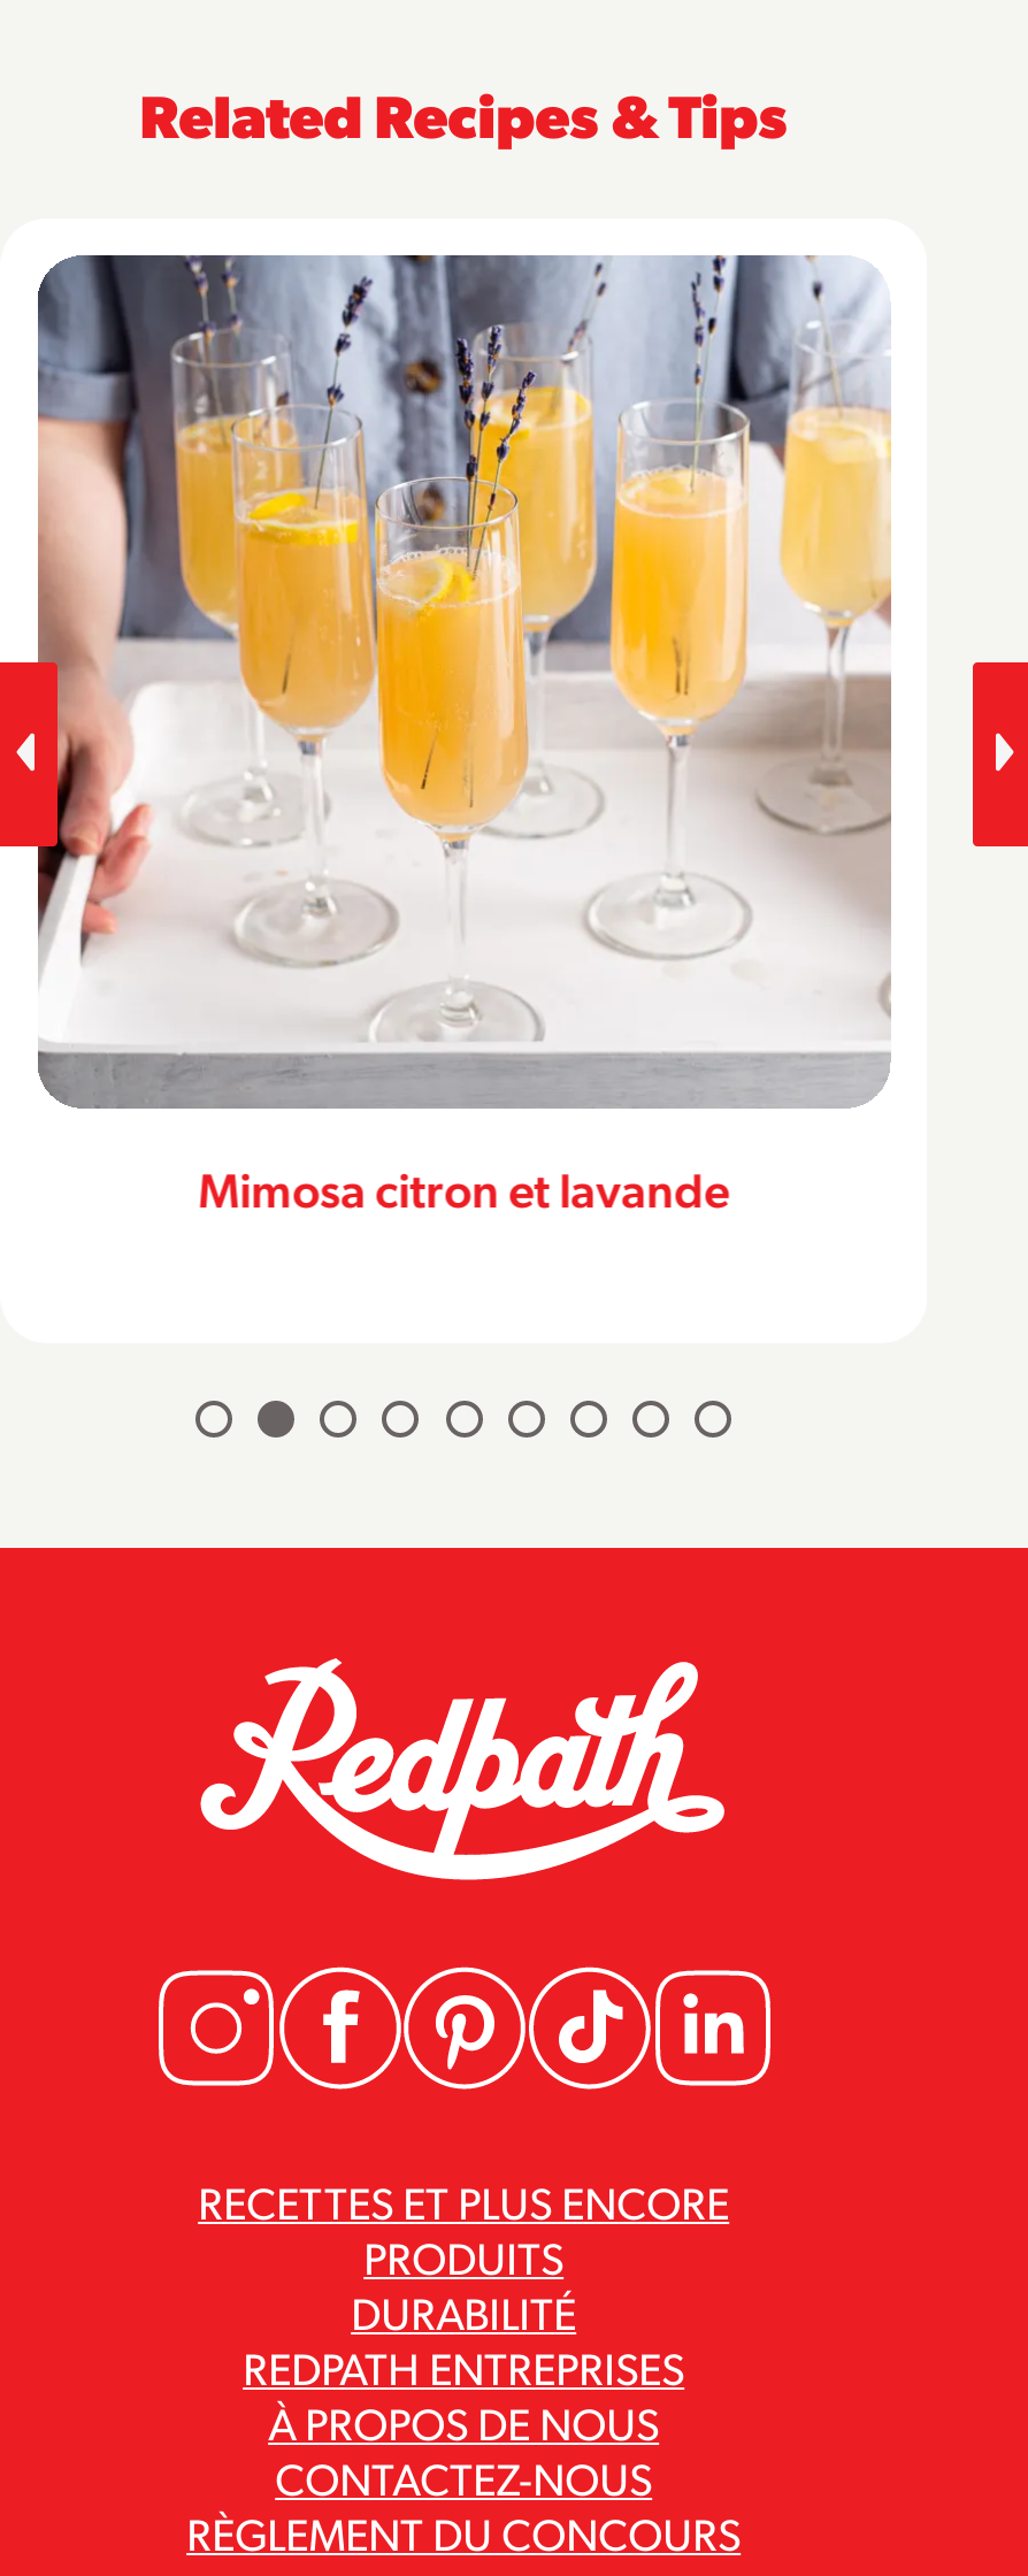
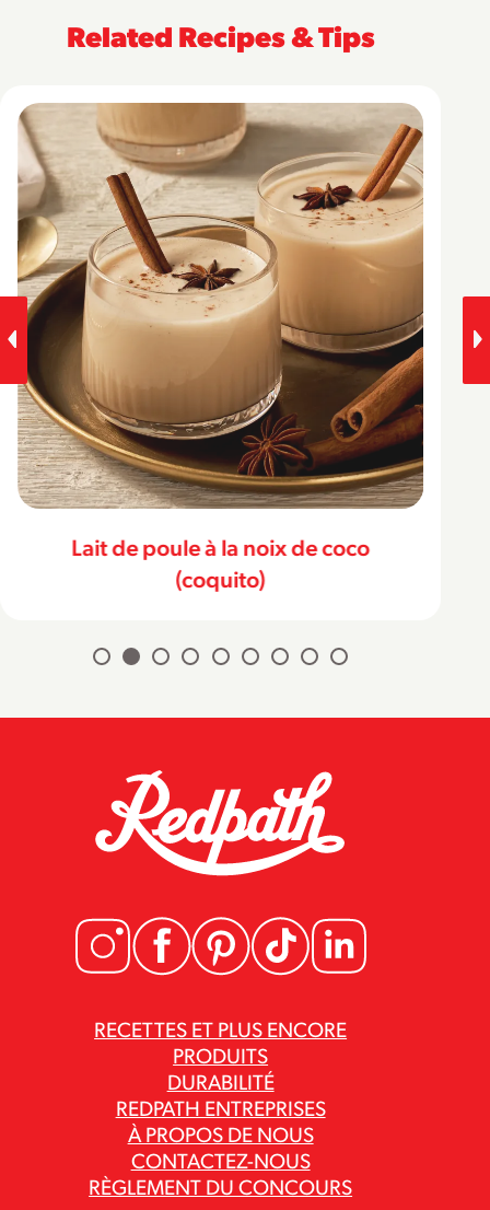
[37,253,892,1220] [image] | Mimosa citron et lavande -> [17,102,424,593] [image] | Lait de poule à la noix de coco | (coquito)

